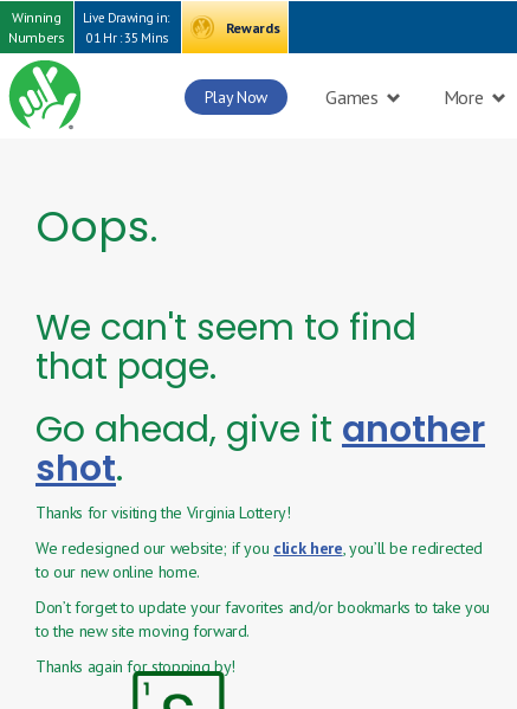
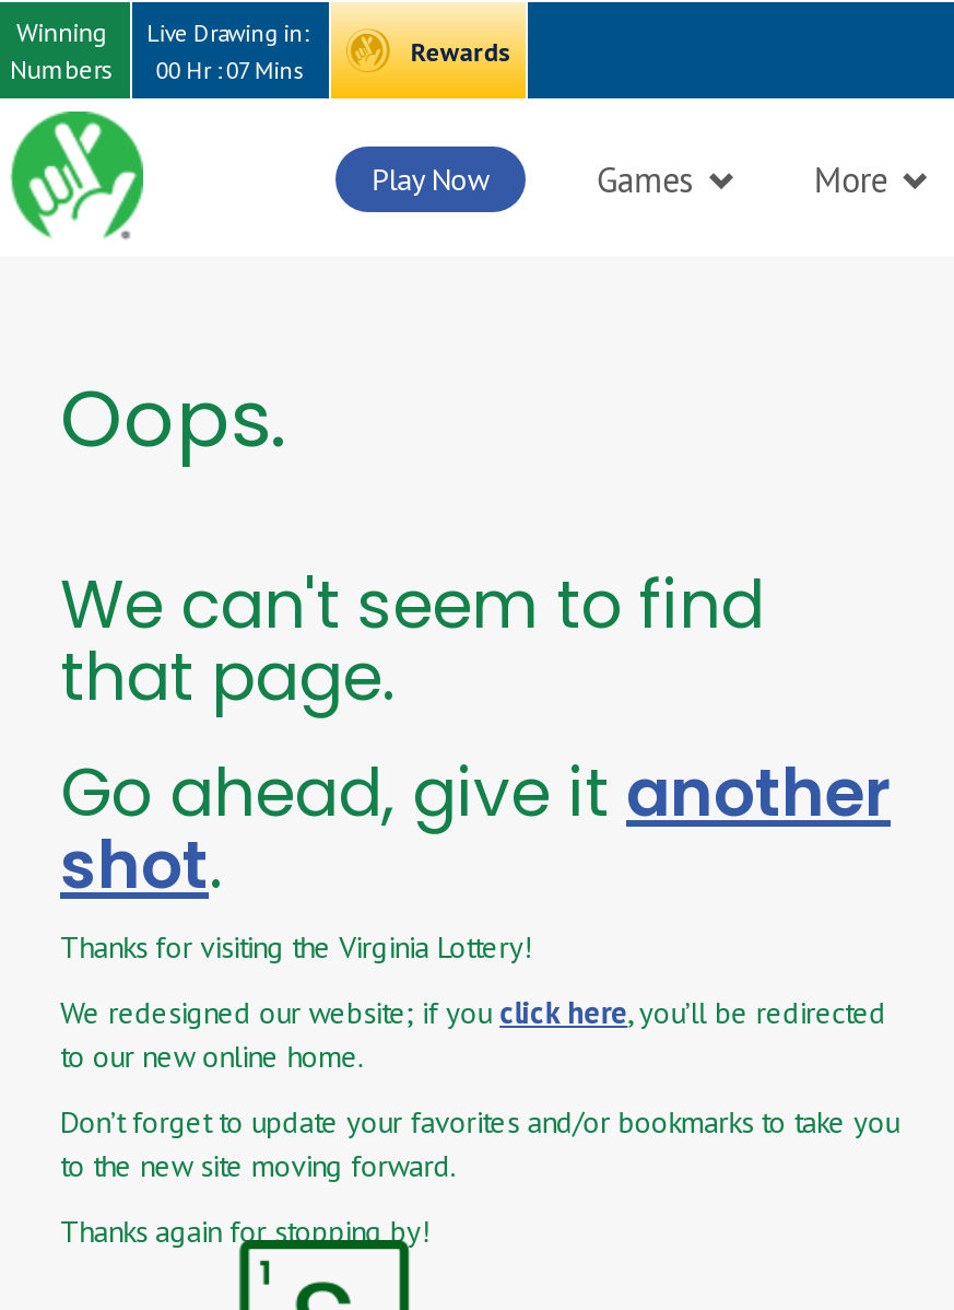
[8,28,168,46] Numbers 01 Hr : 35 Mins -> [10,52,304,85] Numbers 00 Hr : 07 Mins

